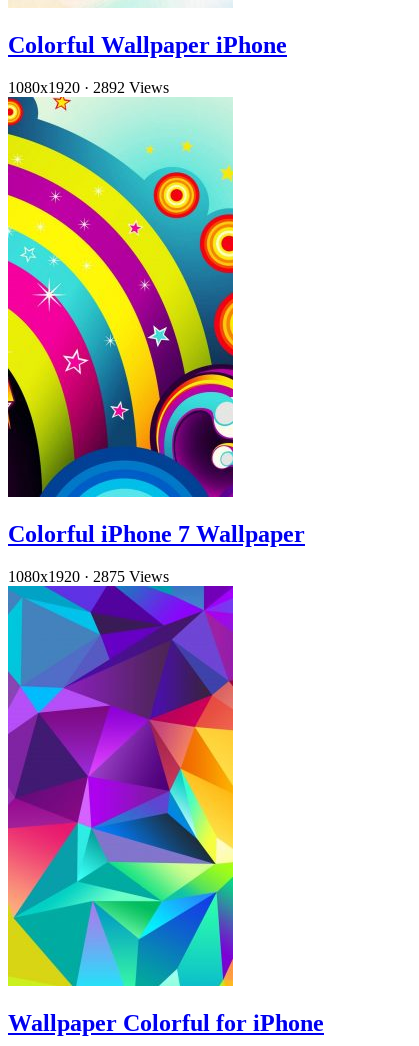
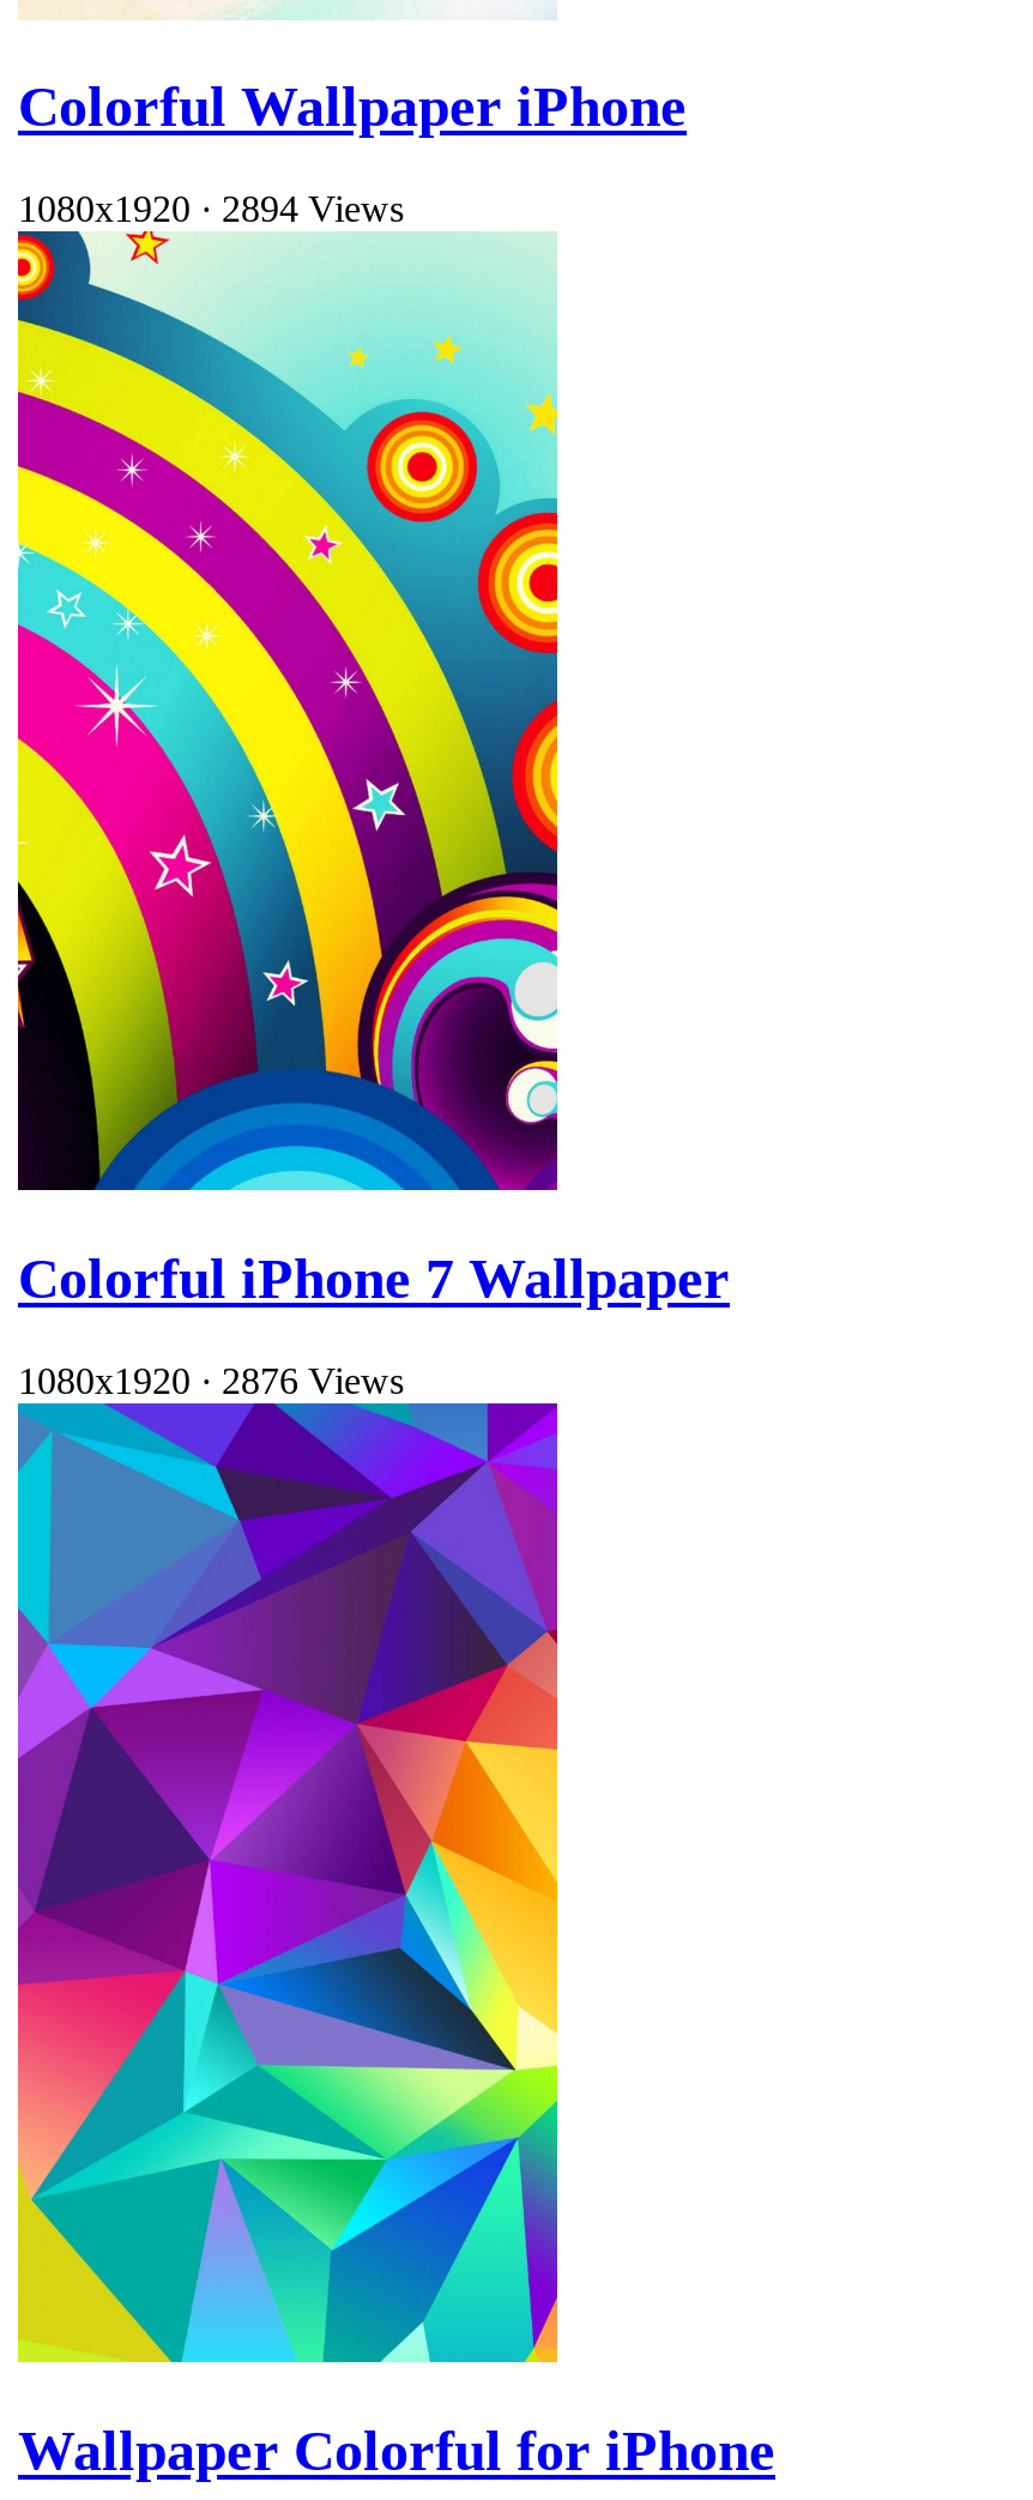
[8,79,169,96] 1080x1920 · 2892 Views -> [18,189,404,230] 1080x1920 · 2894 Views
[8,568,169,585] 1080x1920 · 2875 Views -> [18,1360,404,1401] 1080x1920 · 2876 Views

